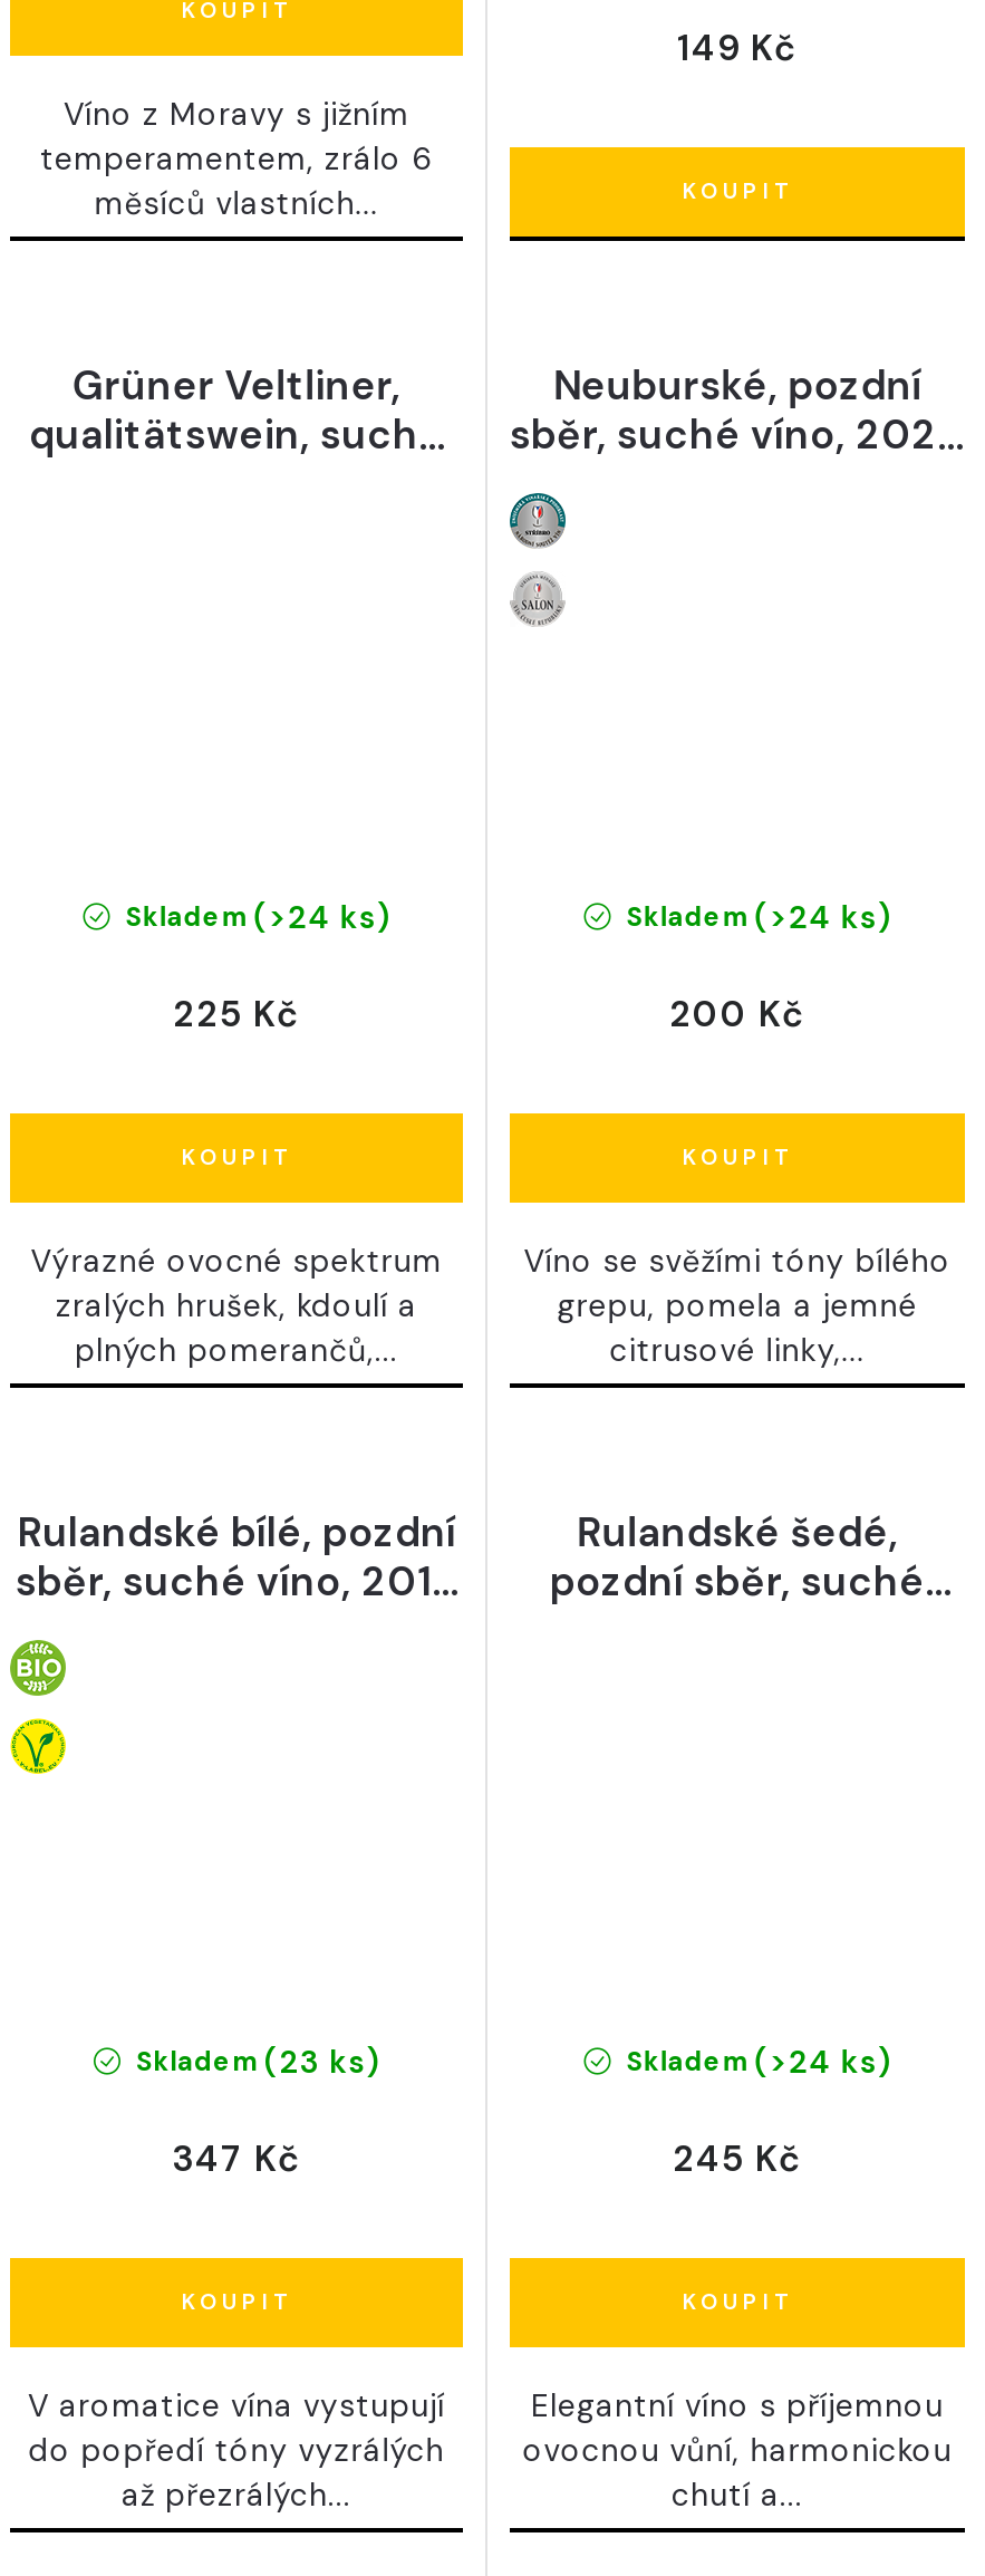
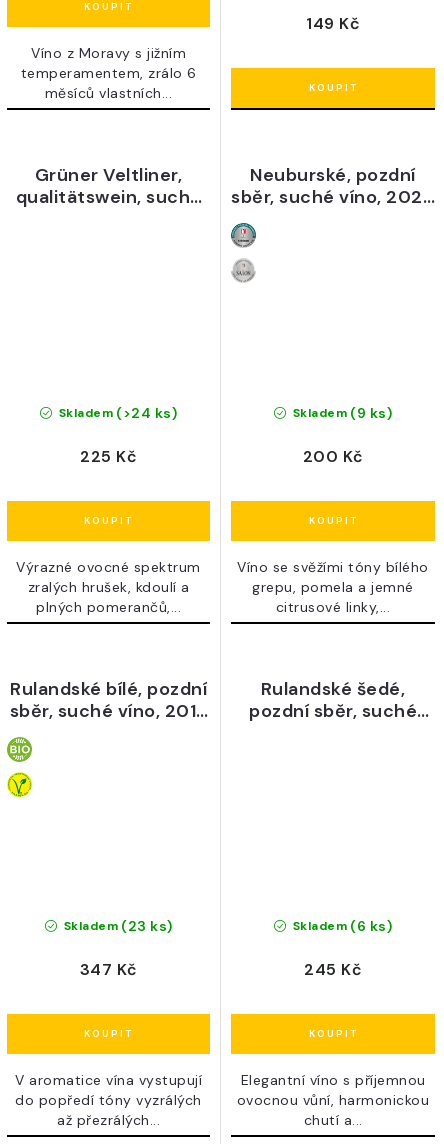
[619,897,891,937] Skladem (>24 ks) -> [289,404,392,422] Skladem (9 ks)
[619,2042,891,2082] Skladem (>24 ks) -> [289,917,392,935] Skladem (6 ks)

